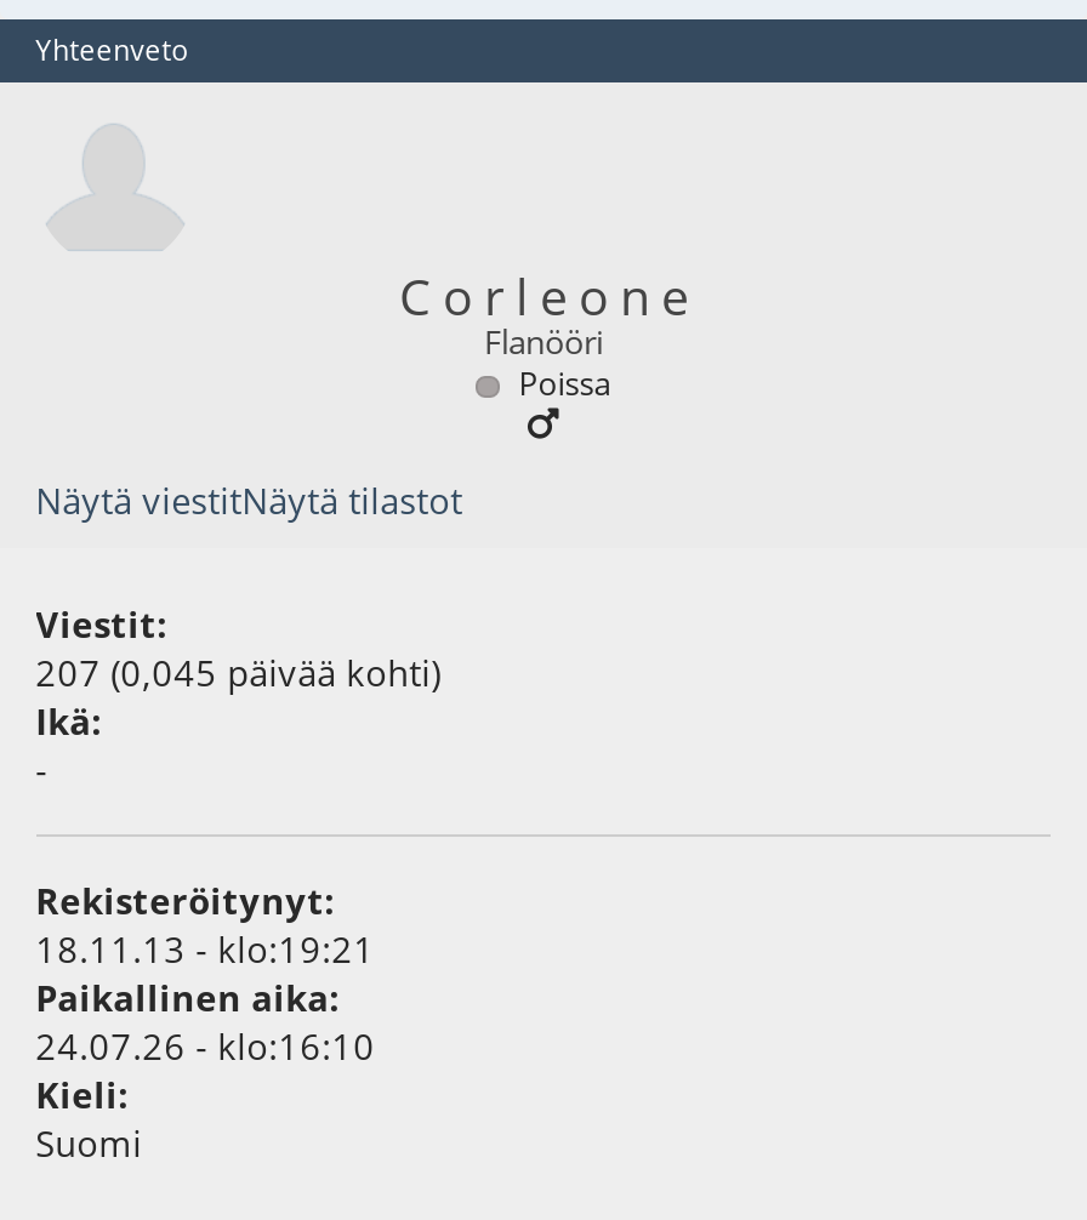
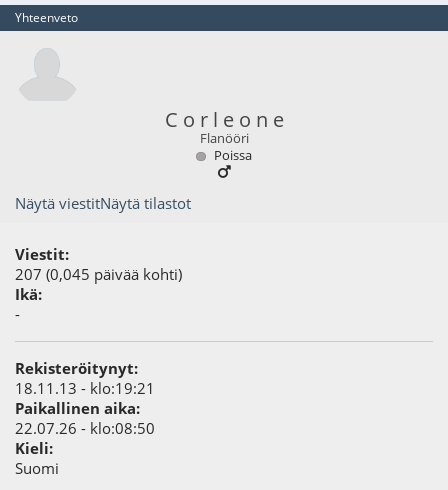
[35,1021,375,1069] 24.07.26 - klo:16:10 -> [15,418,155,438] 22.07.26 - klo:08:50

